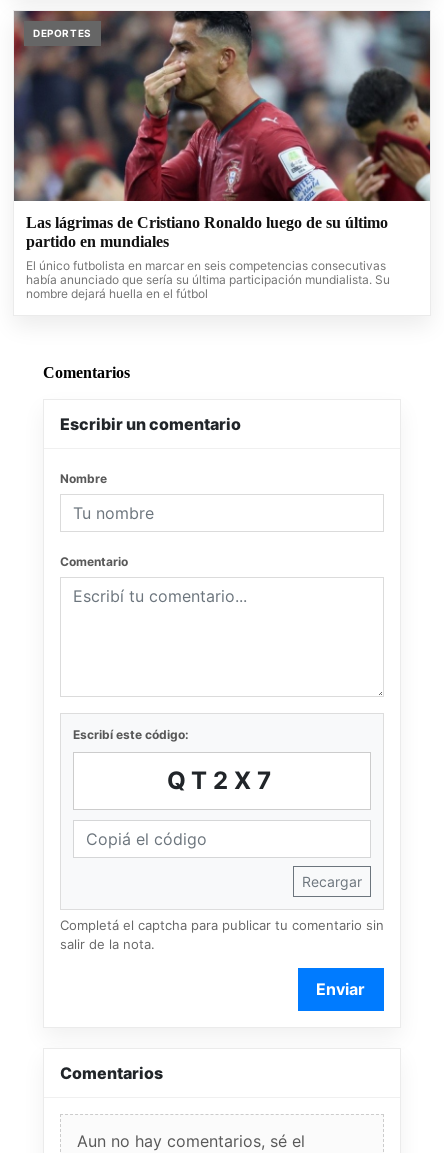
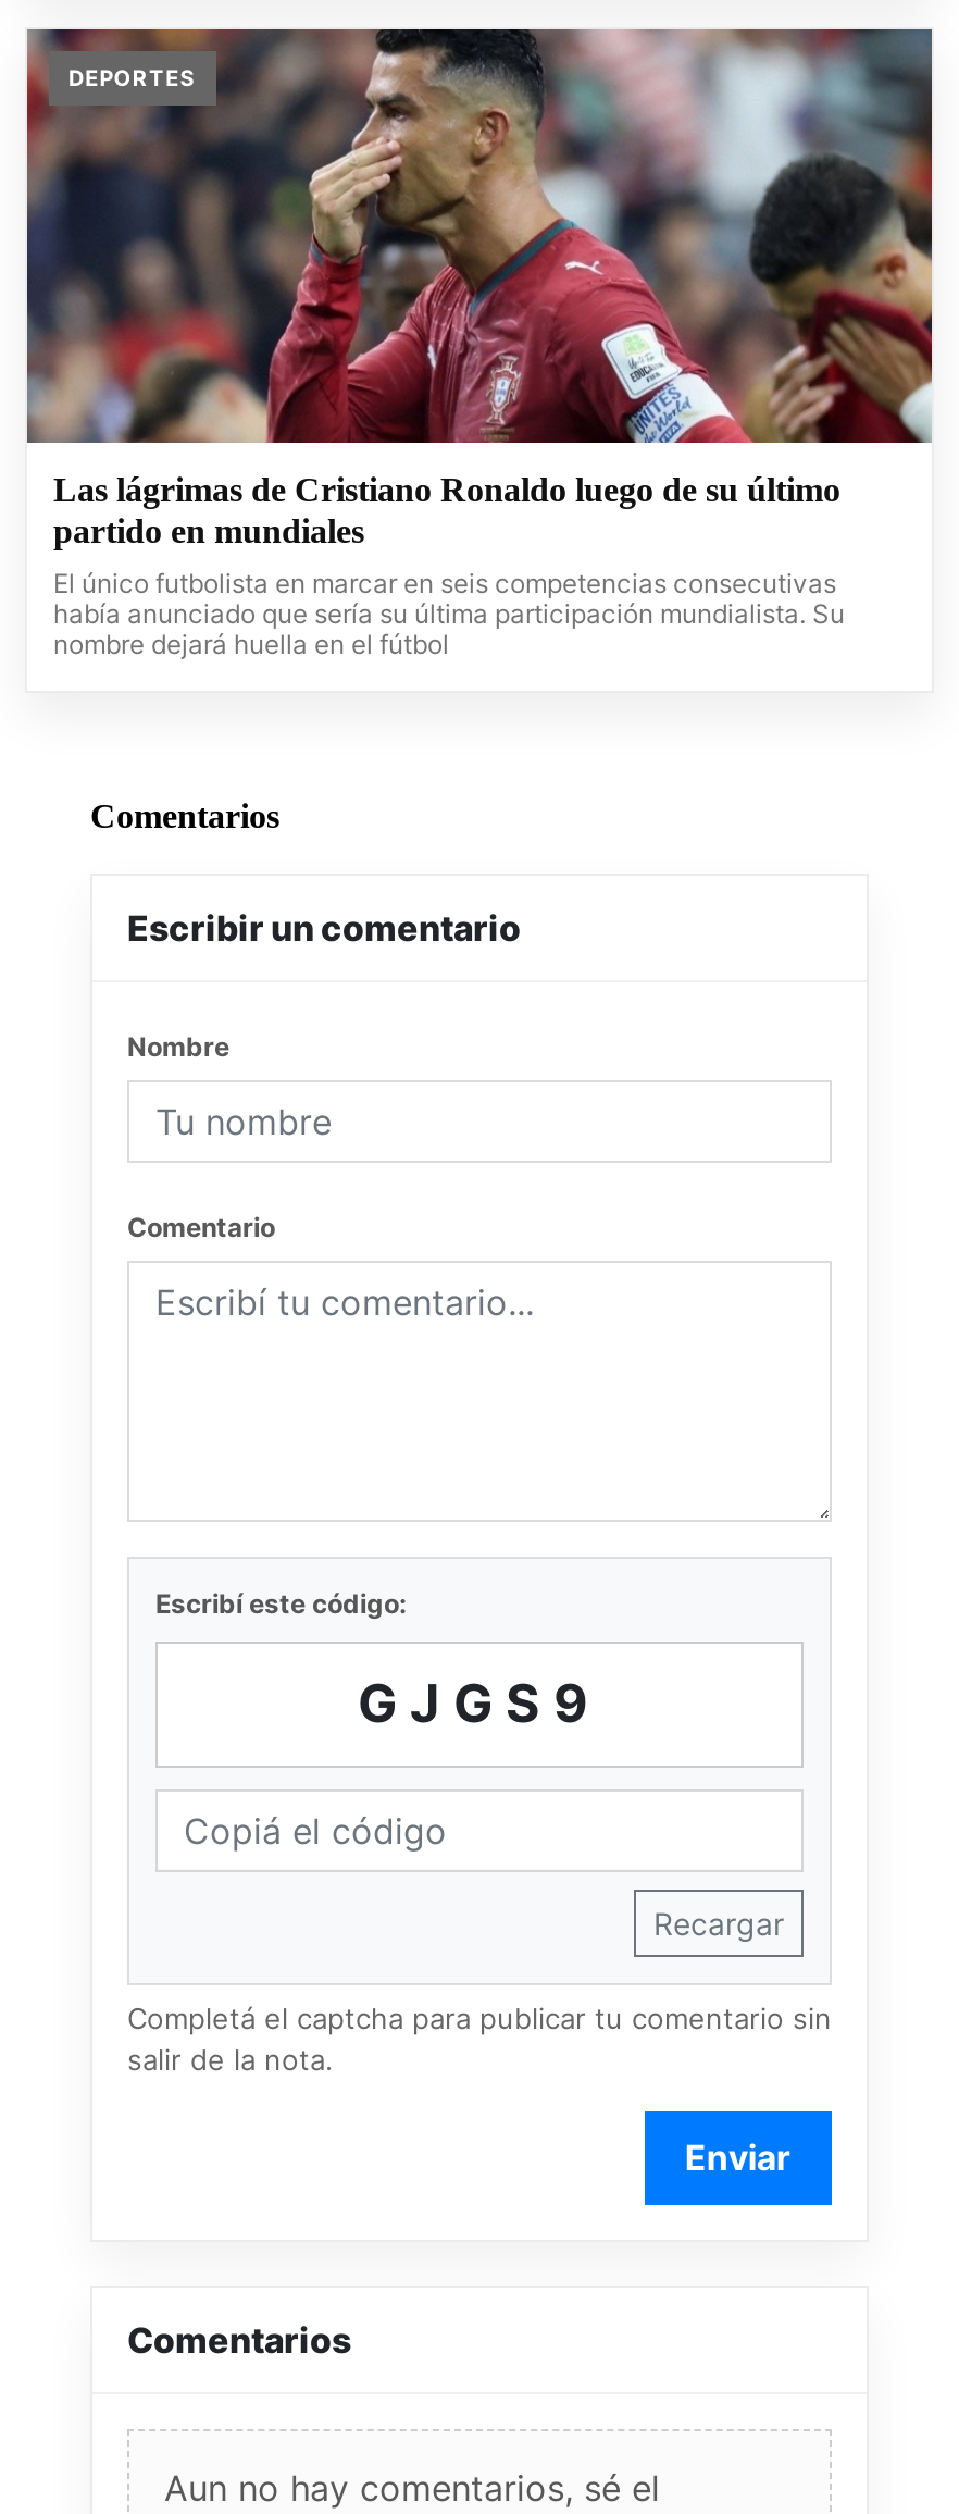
[167,765,277,794] QT2X7 -> [358,1671,601,1734] GJGS9

